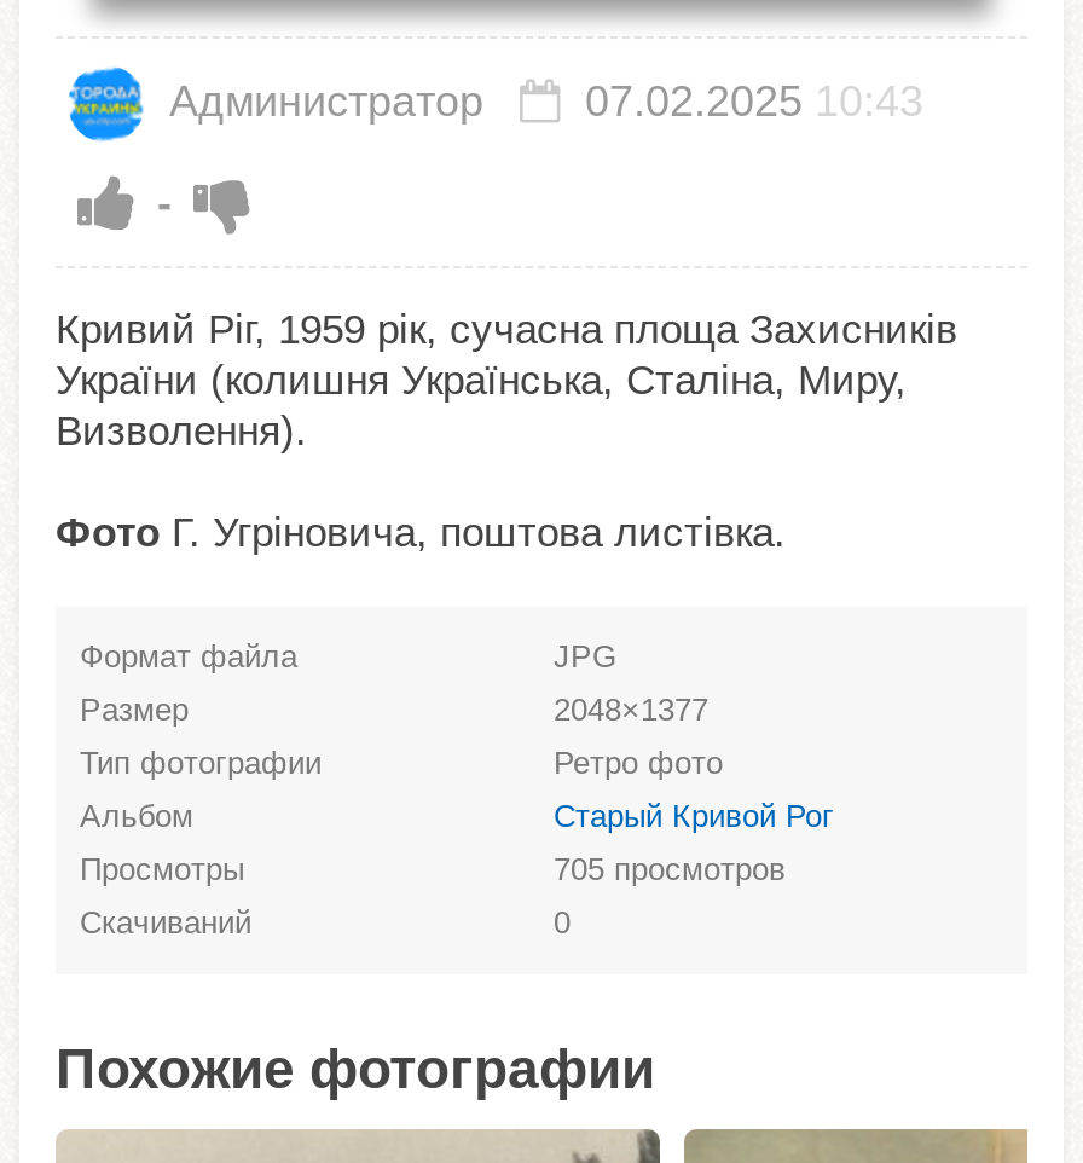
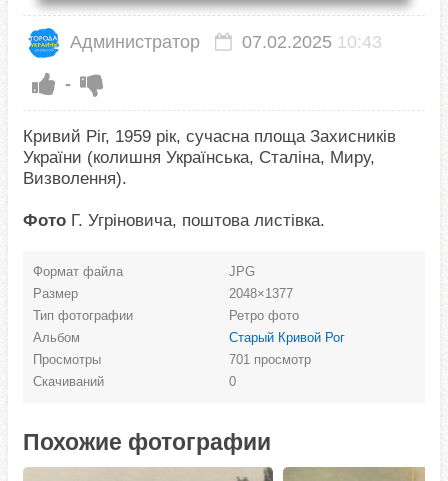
[554,850,786,886] 705 просмотров -> [229,351,311,366] 701 просмотр

